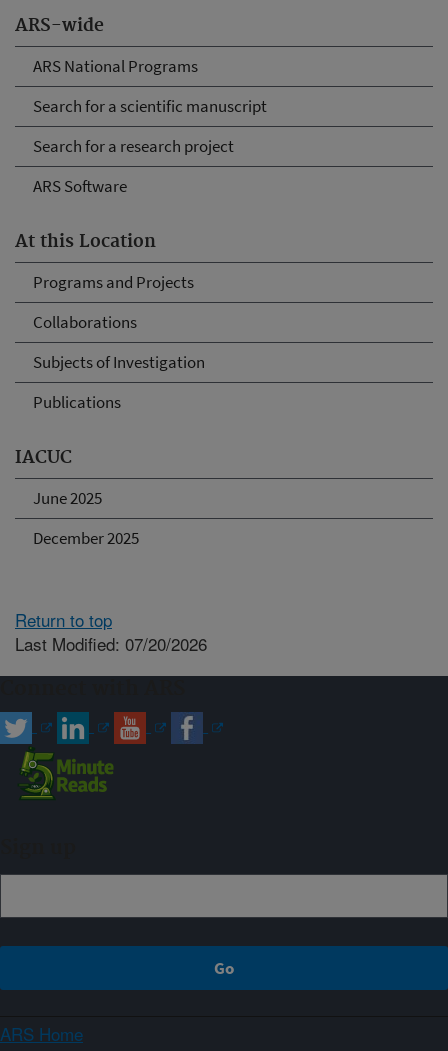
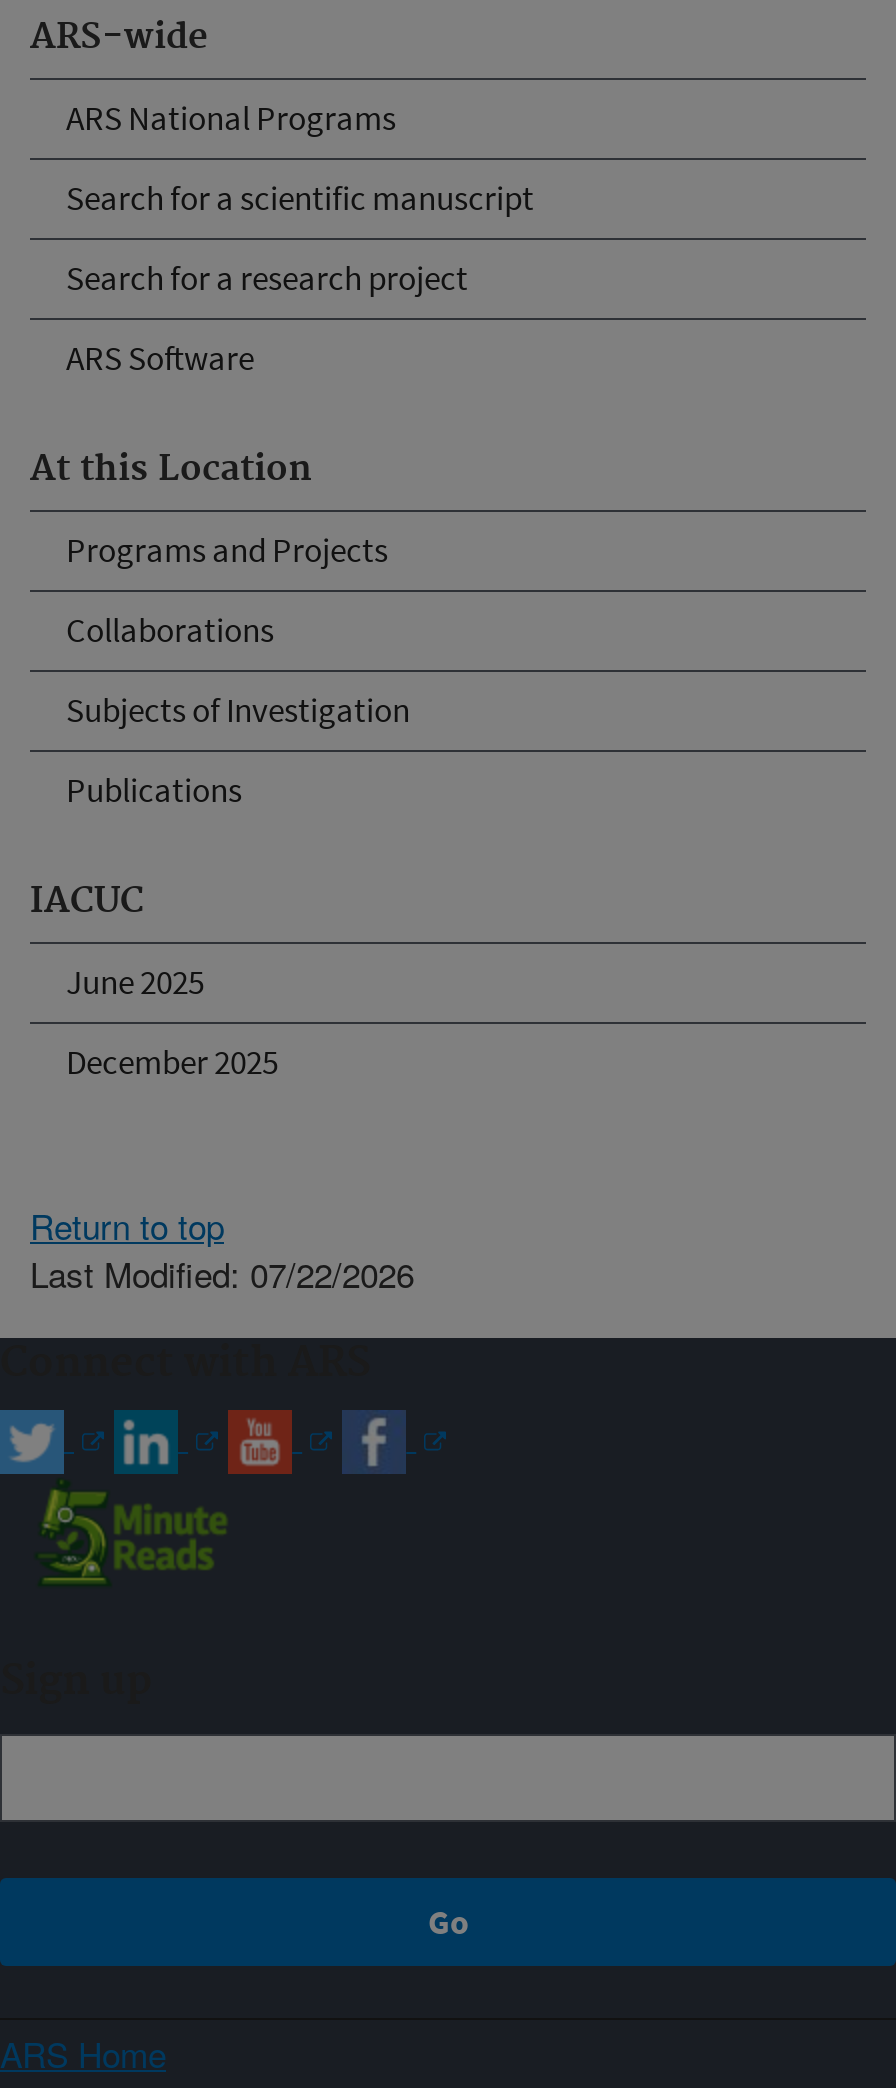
[15,630,207,655] Last Modified: 07/20/2026 -> [30,1247,414,1297] Last Modified: 07/22/2026

